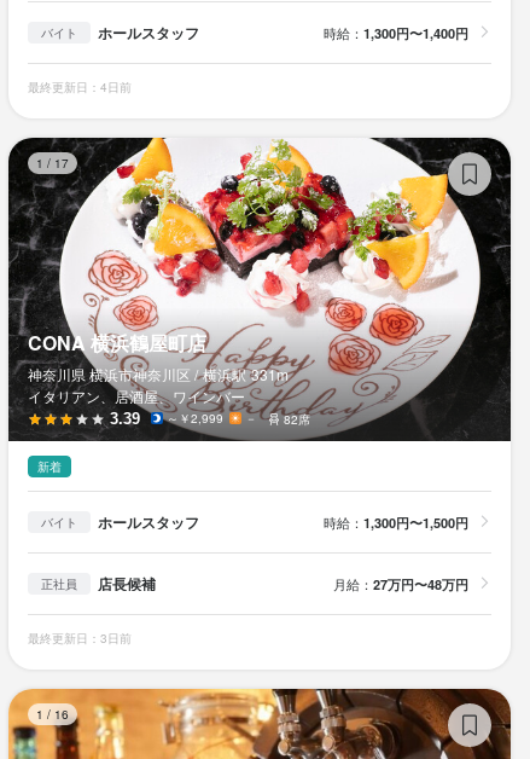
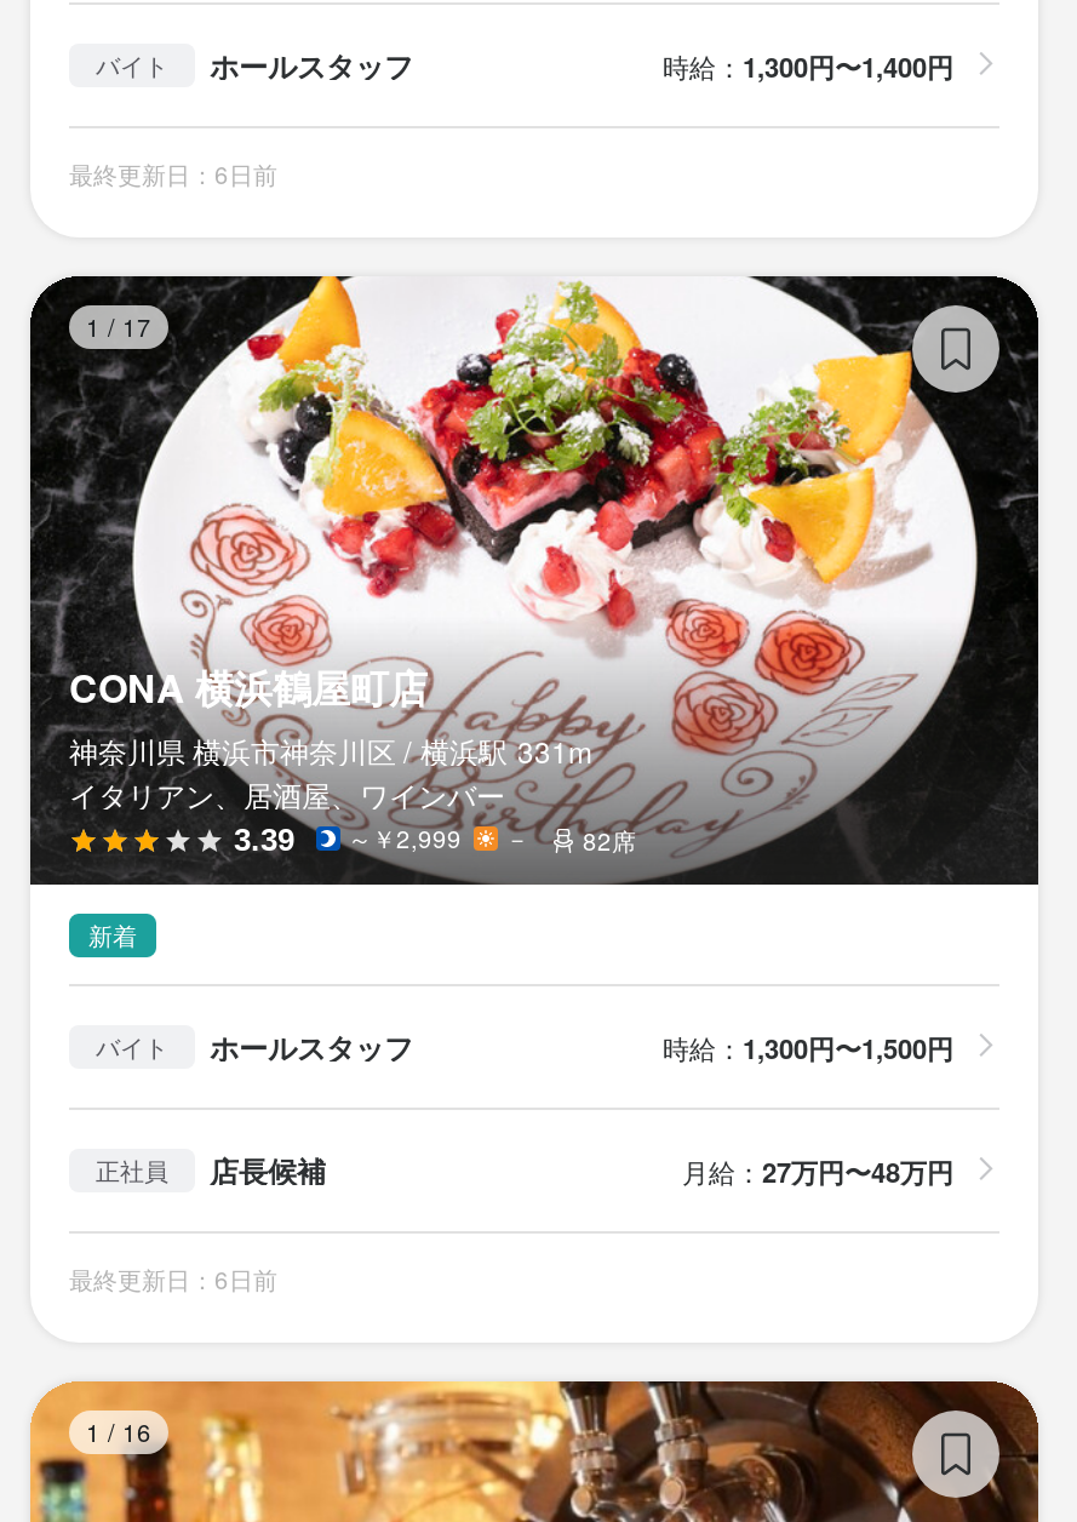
[28,79,132,96] 最終更新日：4日前 -> [69,159,277,192] 最終更新日：6日前
[28,630,132,647] 最終更新日：3日前 -> [69,1263,277,1297] 最終更新日：6日前

